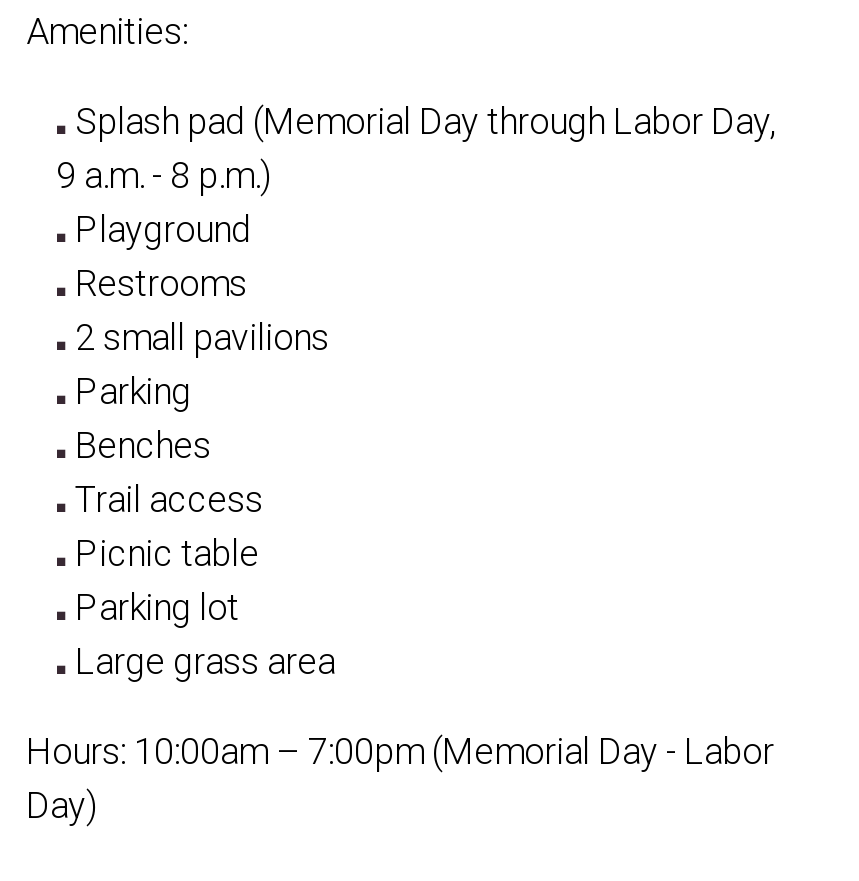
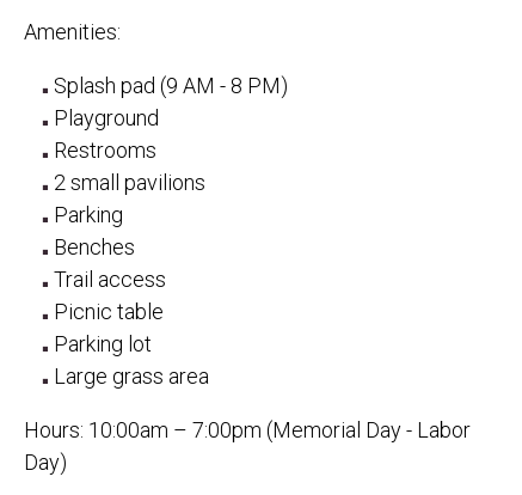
[56,99,775,195] Splash pad (Memorial Day through Labor Day, | 9 a.m. - 8 p.m.) -> [53,72,287,97] Splash pad (9 AM - 8 PM)

